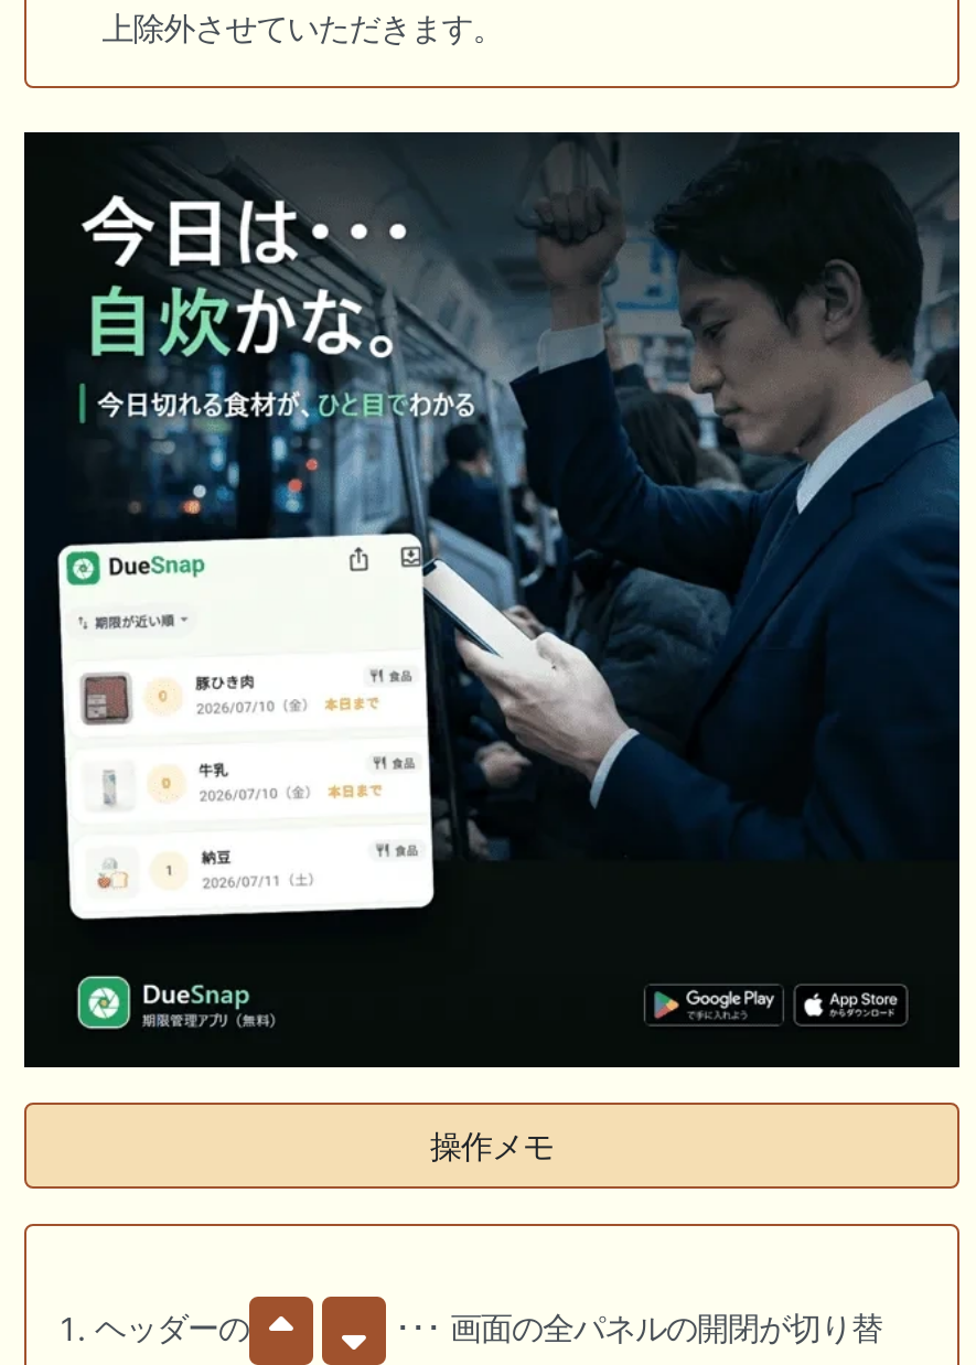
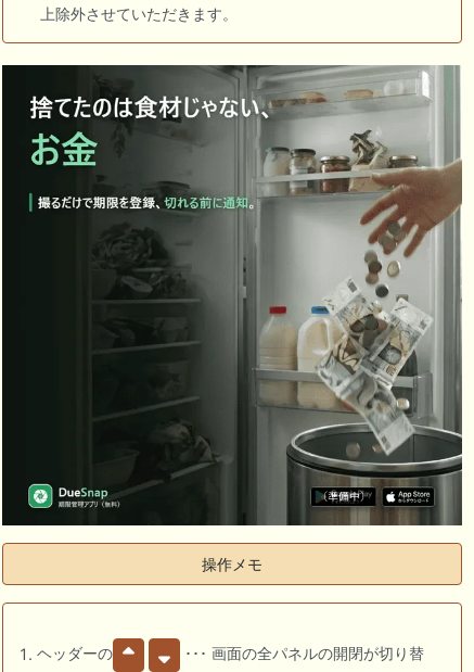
[55,130,962,1070] [image] -> [18,65,463,527] [image]

